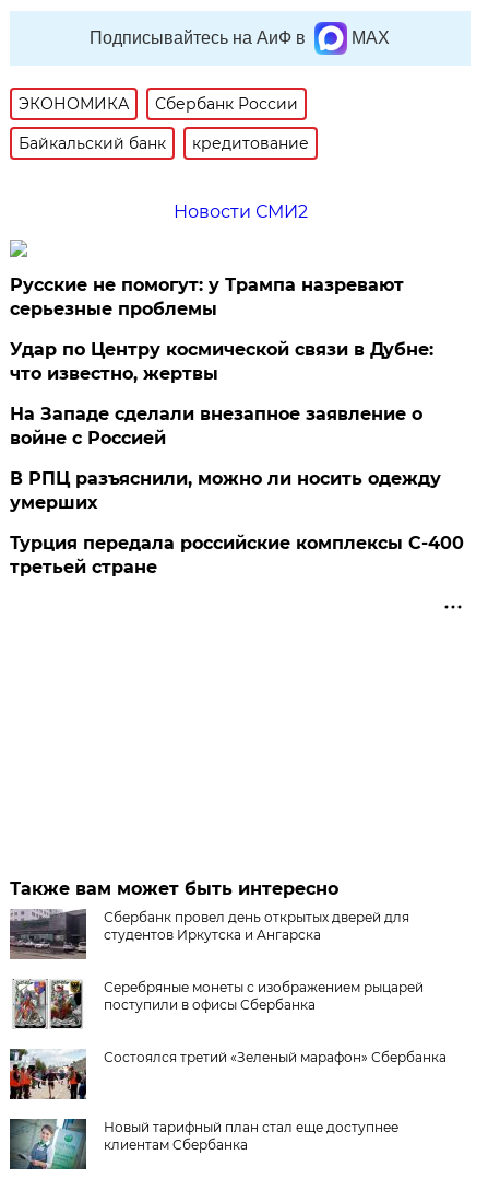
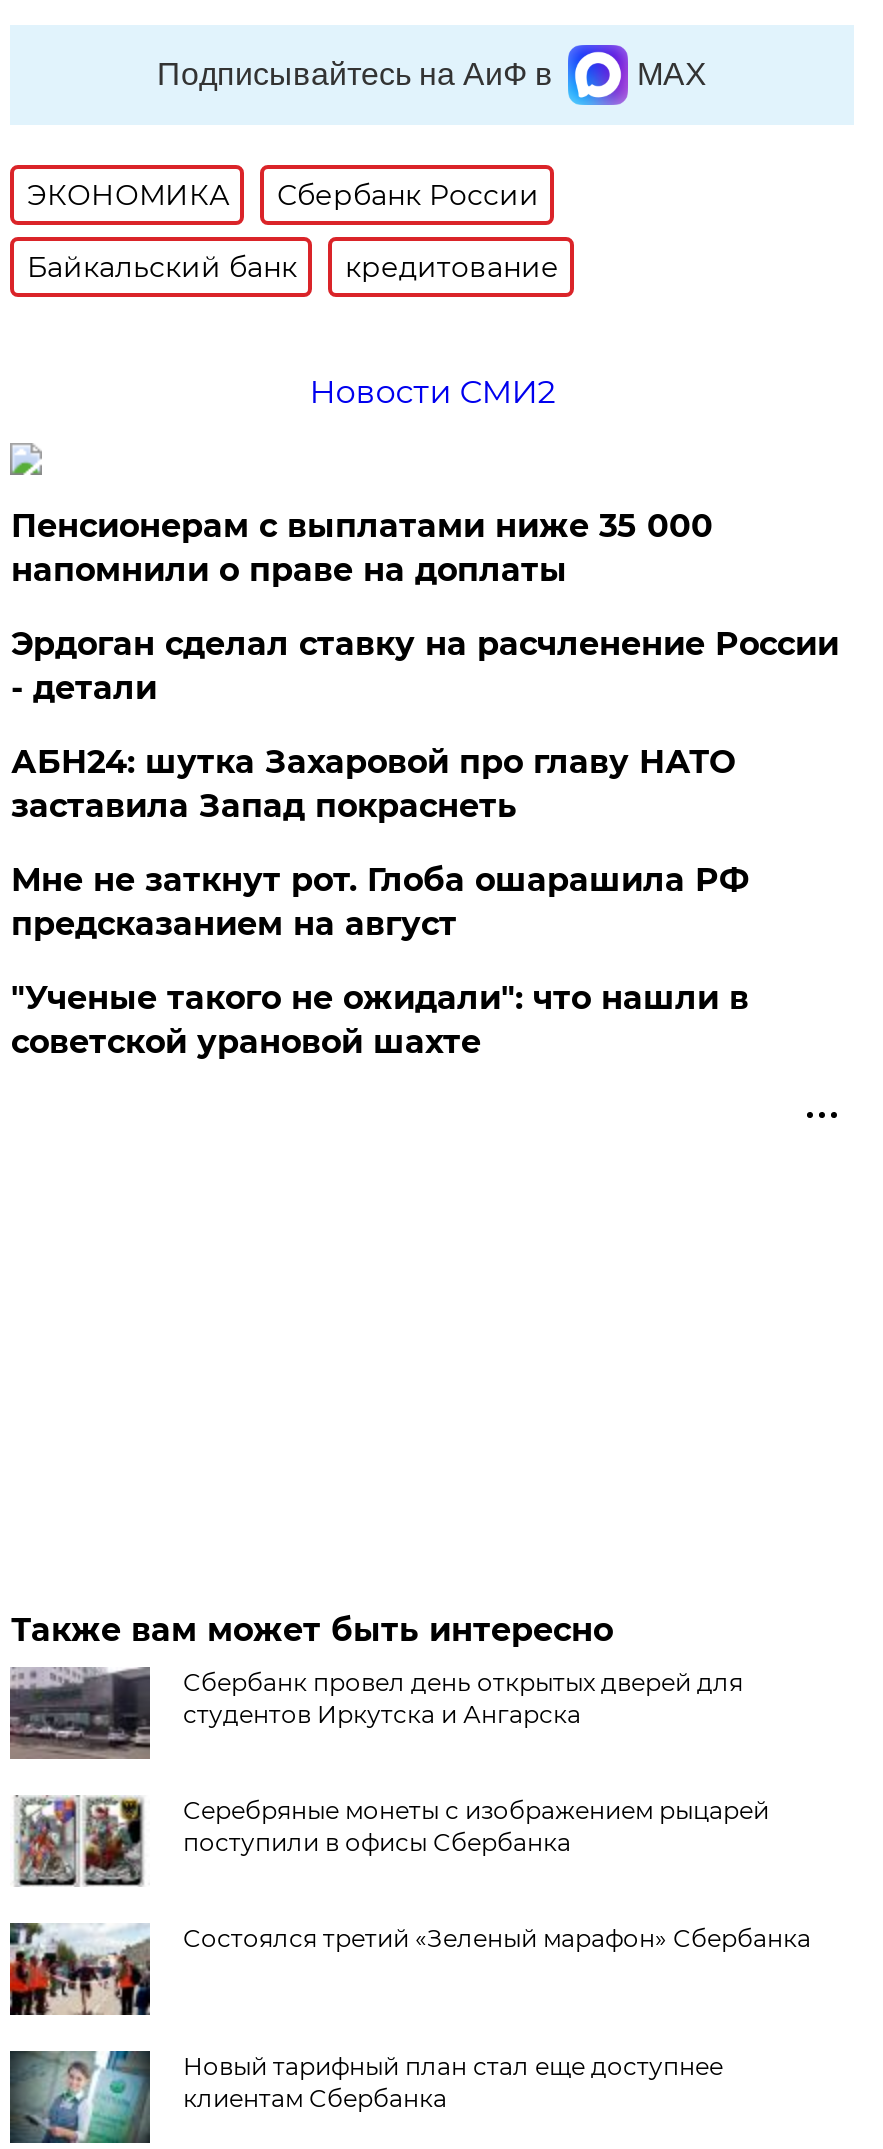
[10,274,404,319] Русские не помогут: у Трампа назревают | серьезные проблемы -> [11,507,713,589] Пенсионерам с выплатами ниже 35 000 | напомнили о праве на доплаты
[10,339,434,384] Удар по Центру космической связи в Дубне: | что известно, жертвы -> [11,625,839,707] Эрдоган сделал ставку на расчленение России | - детали
[10,403,423,448] На Западе сделали внезапное заявление о | войне с Россией -> [11,743,735,825] АБН24: шутка Захаровой про главу НАТО | заставила Запад покраснеть
[10,468,441,513] В РПЦ разъяснили, можно ли носить одежду | умерших -> [11,861,749,943] Мне не заткнут рот. Глоба ошарашила РФ | предсказанием на август
[10,533,464,577] Турция передала российские комплексы С-400 | третьей стране -> [11,979,749,1061] "Ученые такого не ожидали": что нашли в | советской урановой шахте

